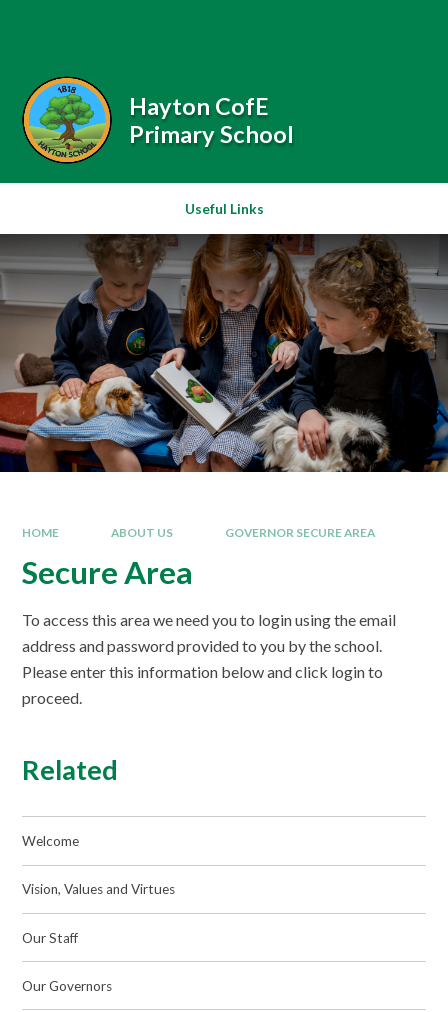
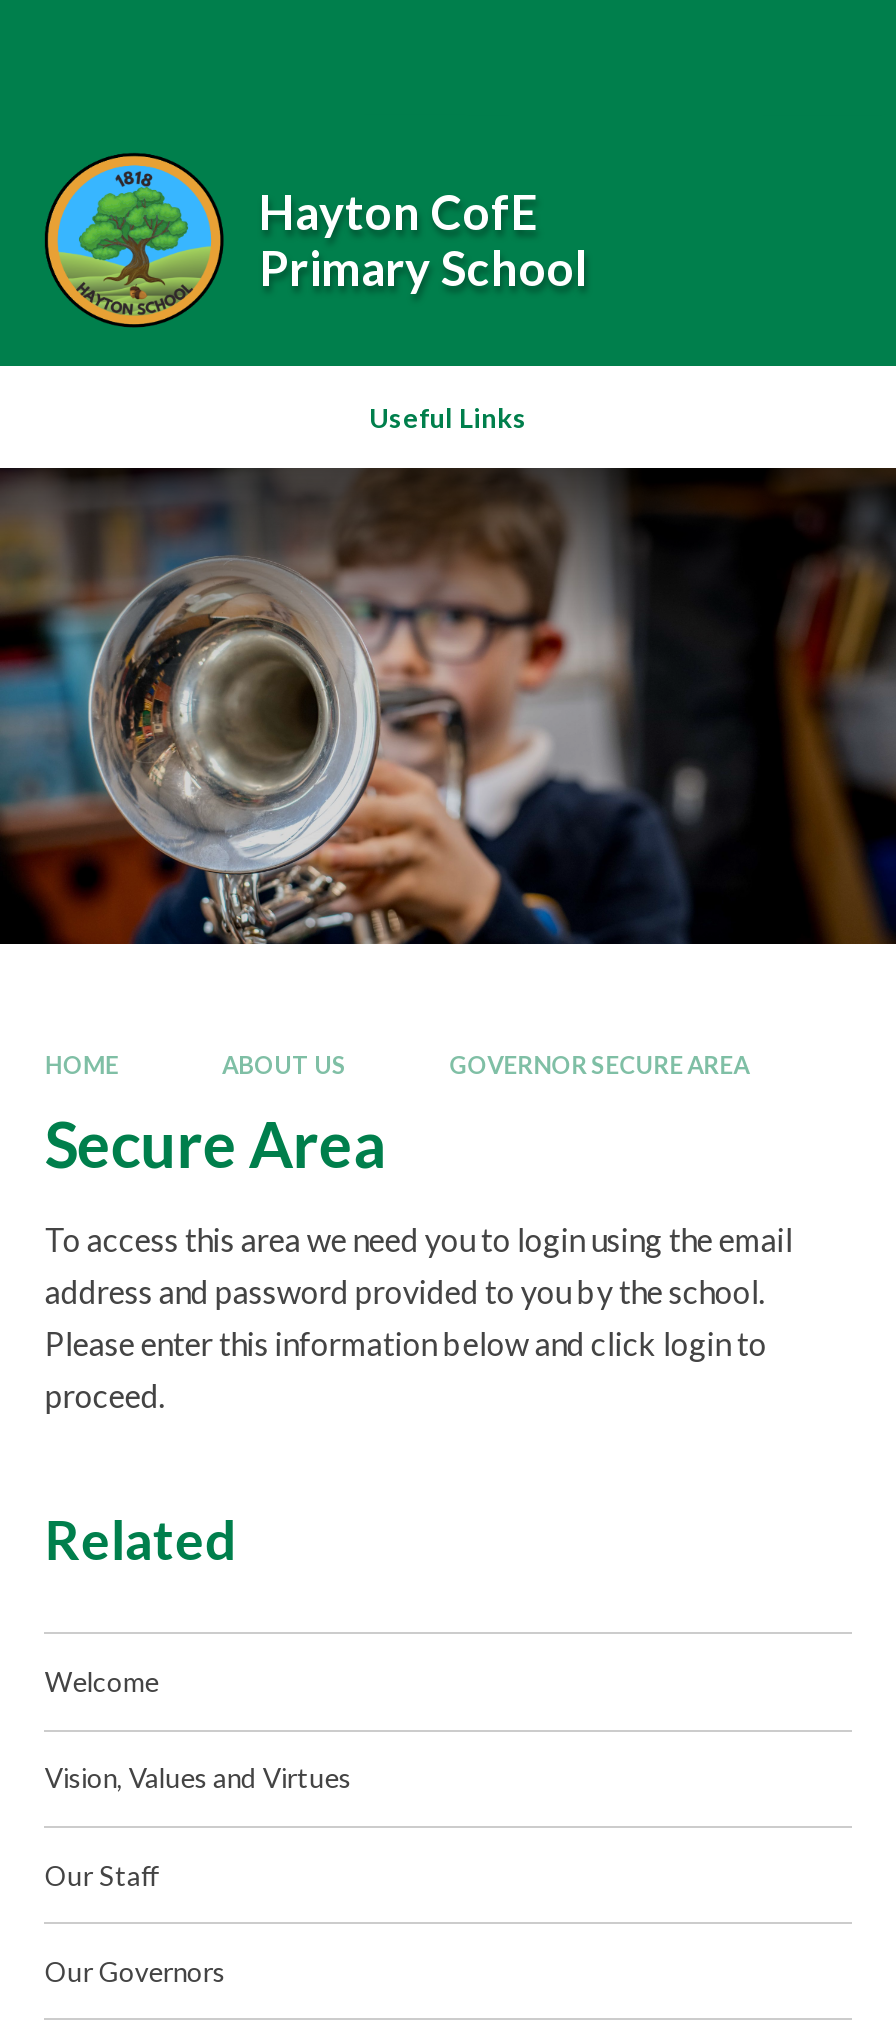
[3,234,445,473] [image] -> [6,468,890,946] [image]

